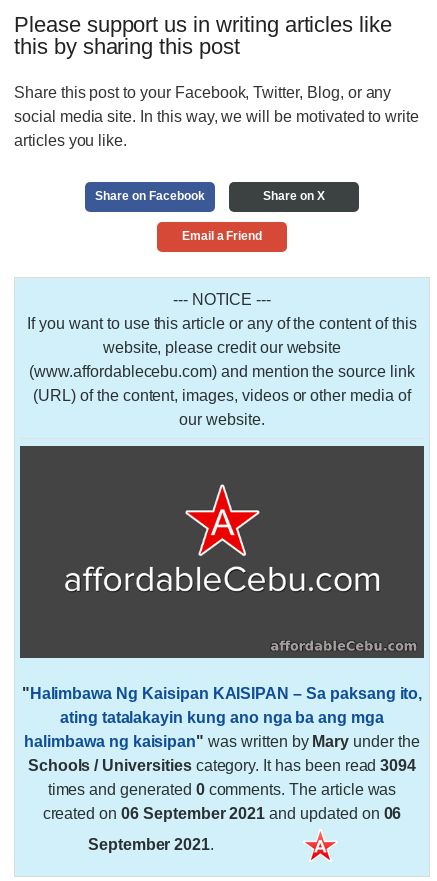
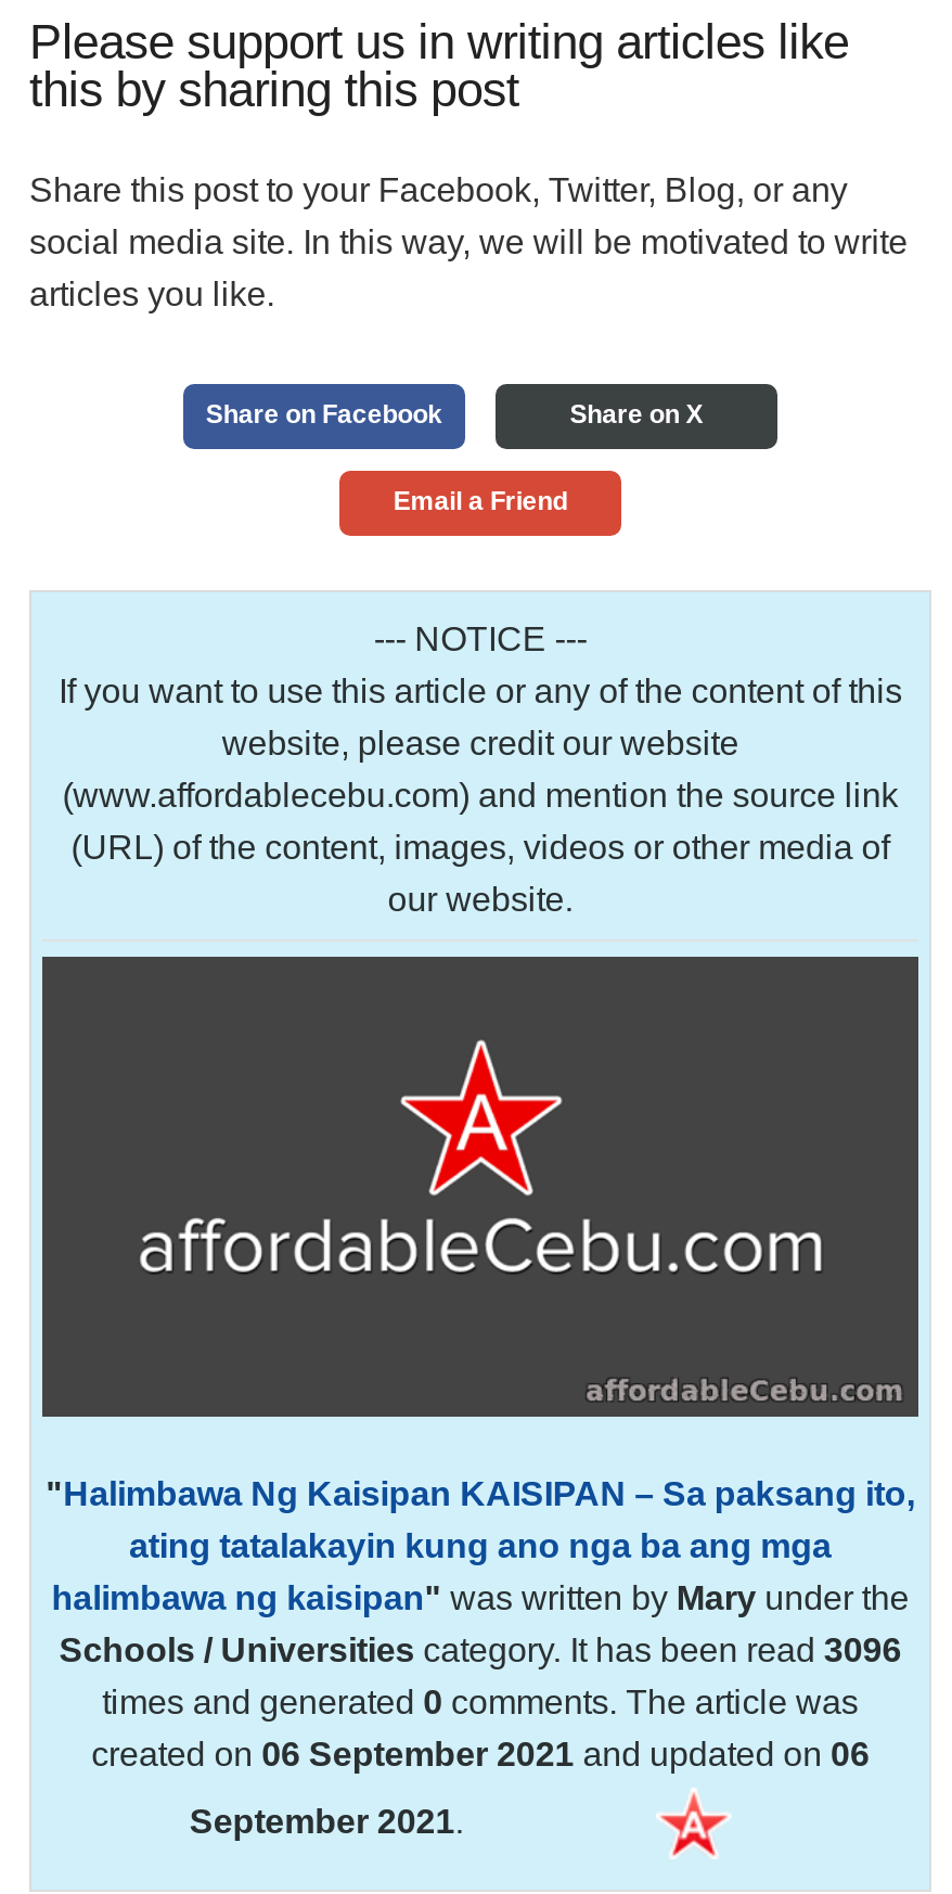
[28,757,416,774] Schools / Universities category. It has been read 3094 -> [59,1631,901,1668] Schools / Universities category. It has been read 3096

